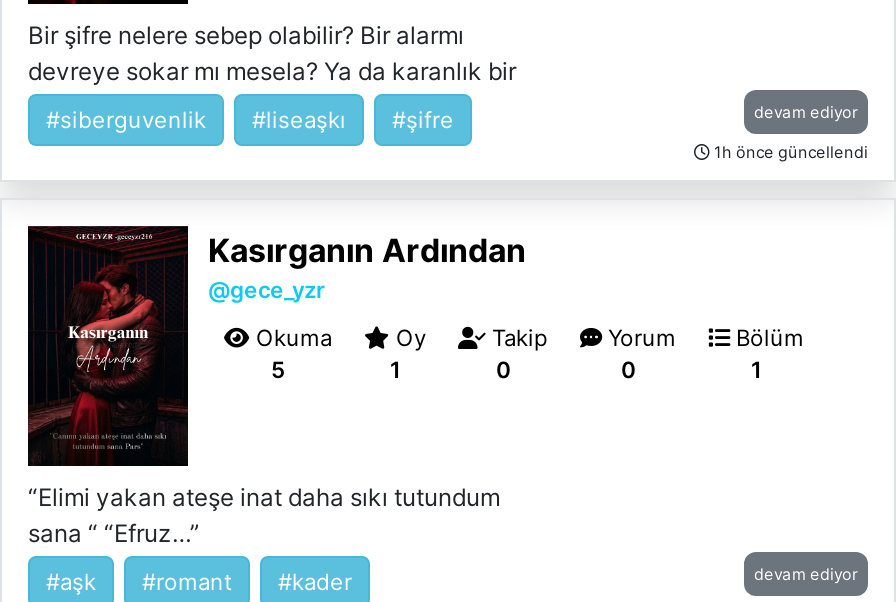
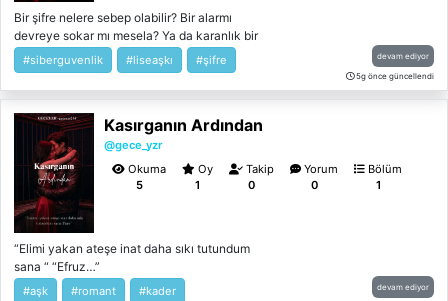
[710,142,868,162] 1h önce güncellendi -> [354,71,434,81] 5g önce güncellendi

